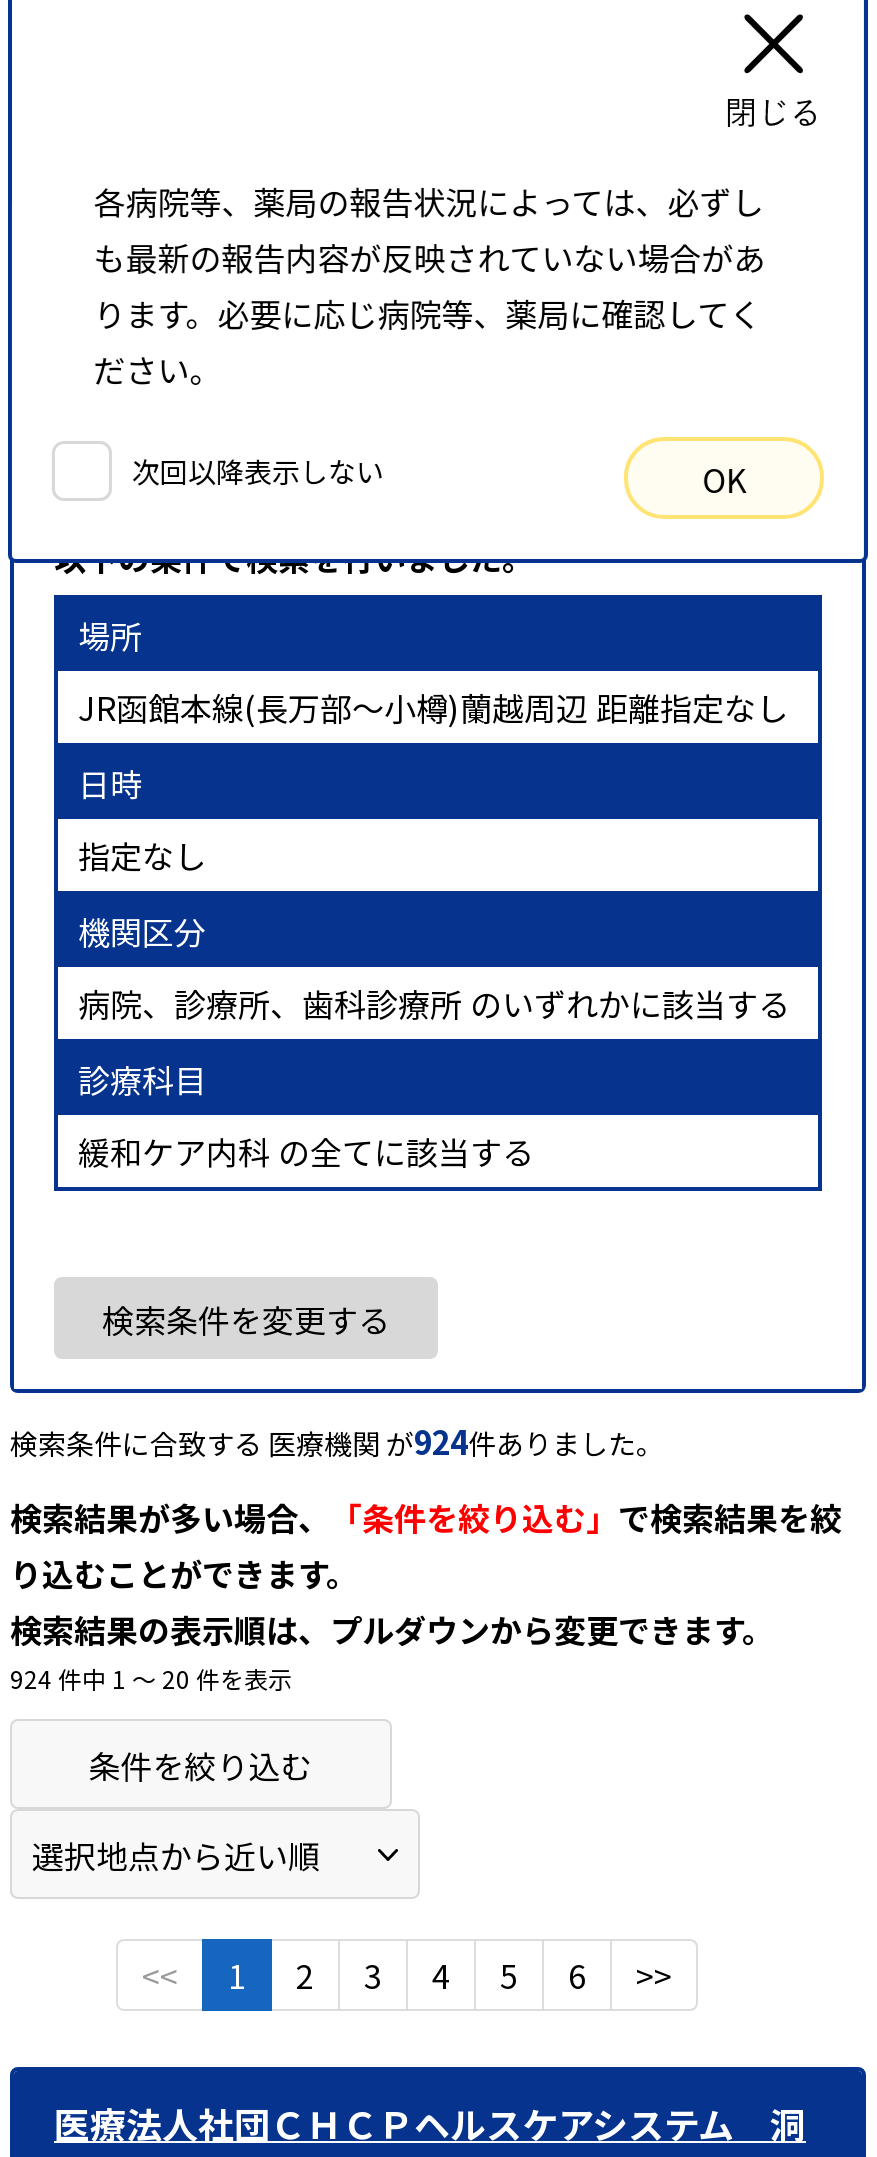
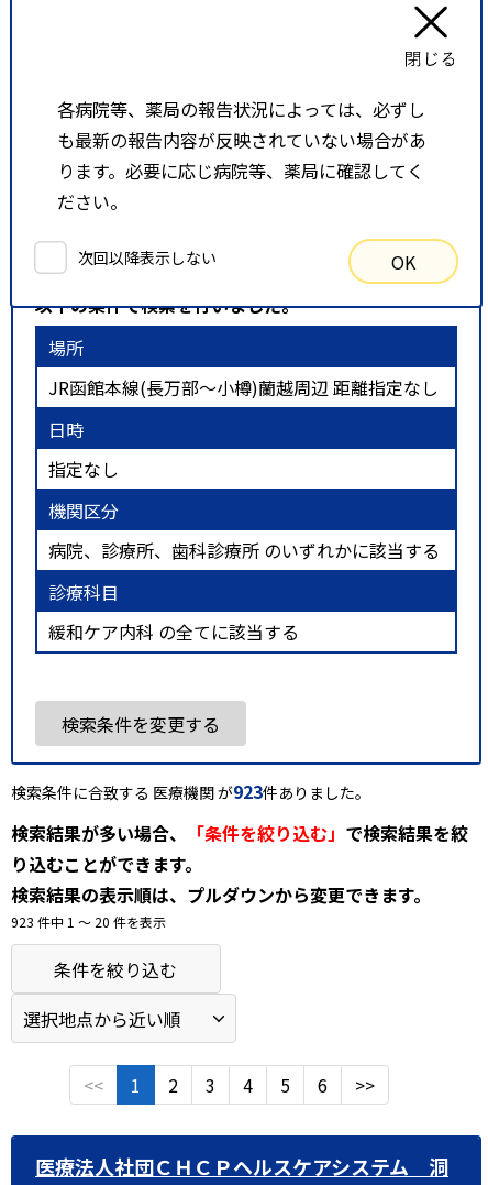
[10,1416,664,1464] 検索条件に合致する 医療機関 が924件ありました。 -> [11,778,370,804] 検索条件に合致する 医療機関 が923件ありました。
[10,1660,292,1694] 924 件中 1 〜 20 件を表示 -> [11,912,166,931] 923 件中 1 〜 20 件を表示

